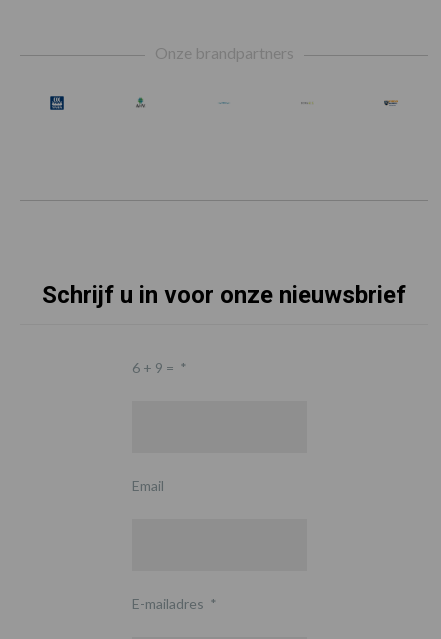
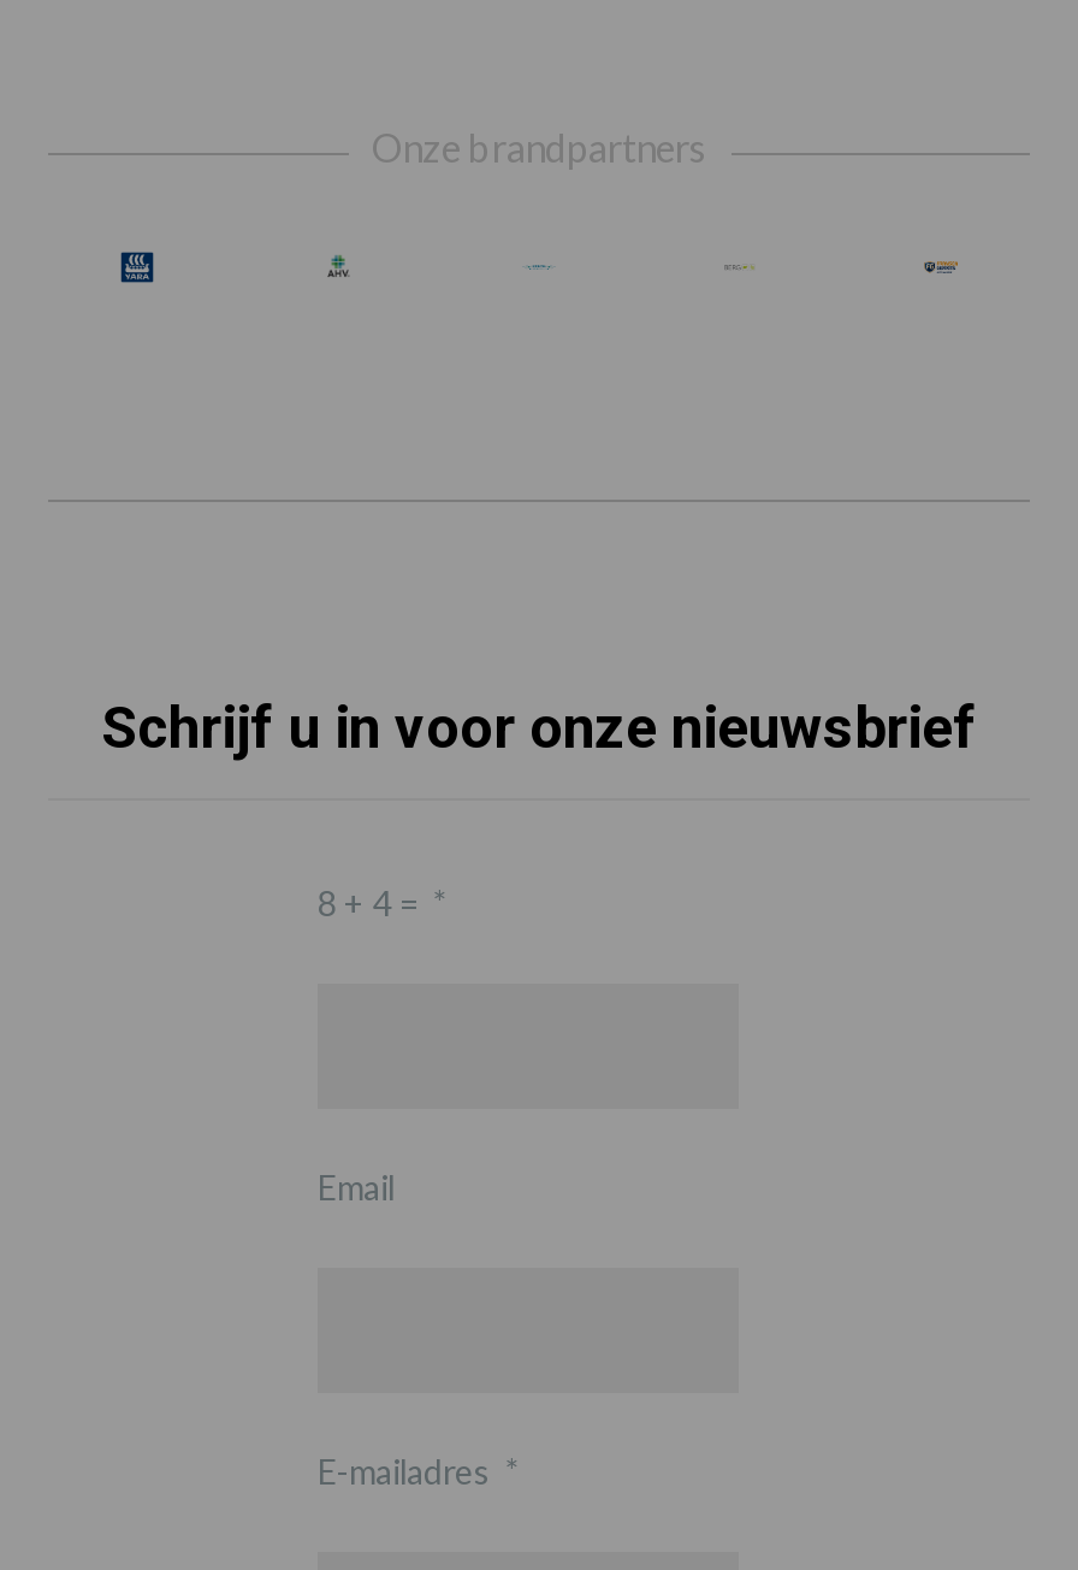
[132,359,187,376] 6 + 9 = * -> [318,883,450,924] 8 + 4 = *

